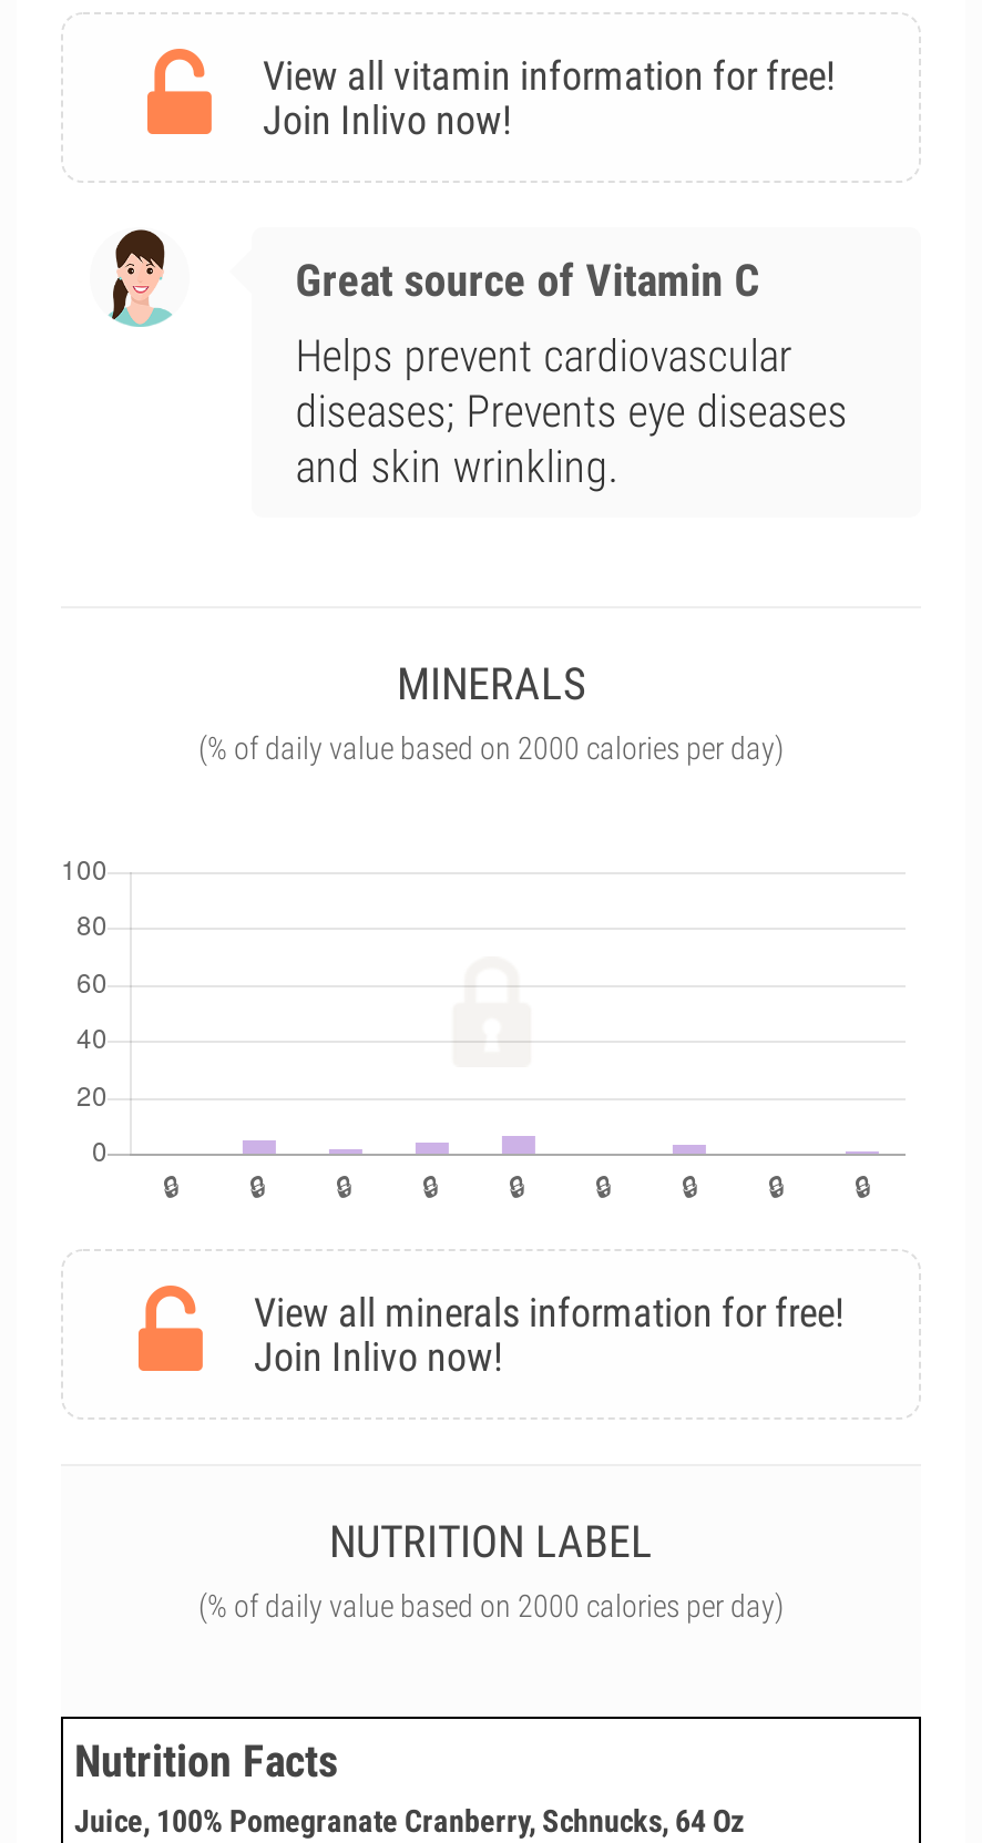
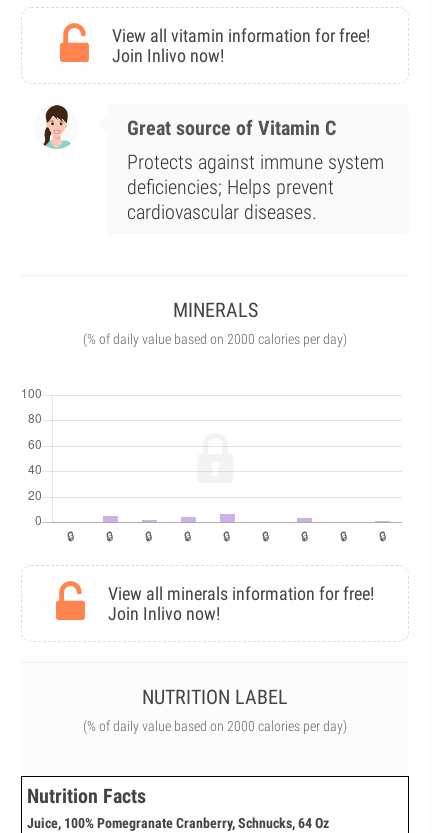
[295,329,847,493] Helps prevent cardiovascular | diseases; Prevents eye diseases | and skin wrinkling. -> [127,150,384,224] Protects against immune system | deficiencies; Helps prevent | cardiovascular diseases.

